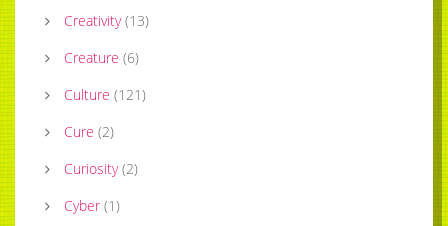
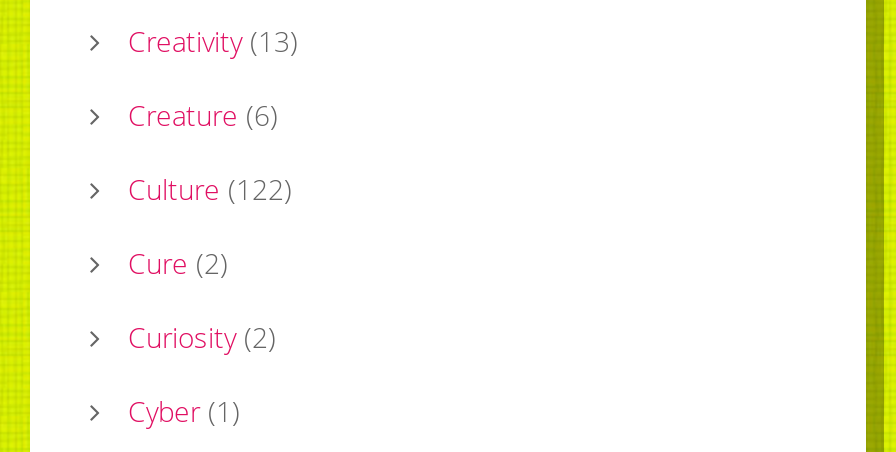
[64,85,146,104] Culture (121) -> [128,170,292,208] Culture (122)

